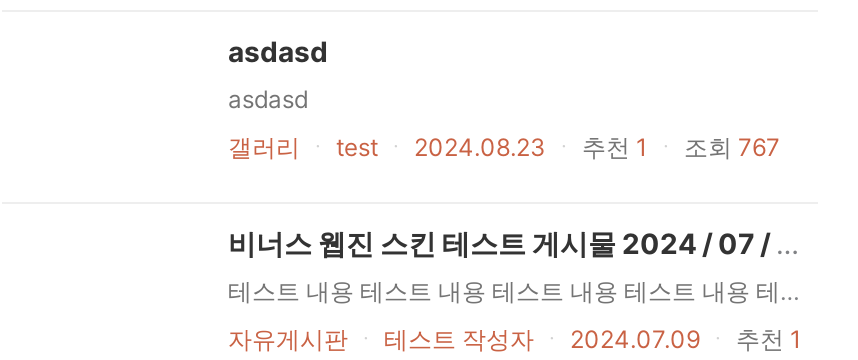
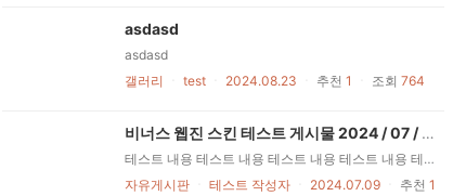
[228,131,780,161] 갤러리 ㆍ test ㆍ 2024.08.23 ㆍ 추천 1 ㆍ 조회 767 -> [125,72,425,88] 갤러리 ㆍ test ㆍ 2024.08.23 ㆍ 추천 1 ㆍ 조회 764

